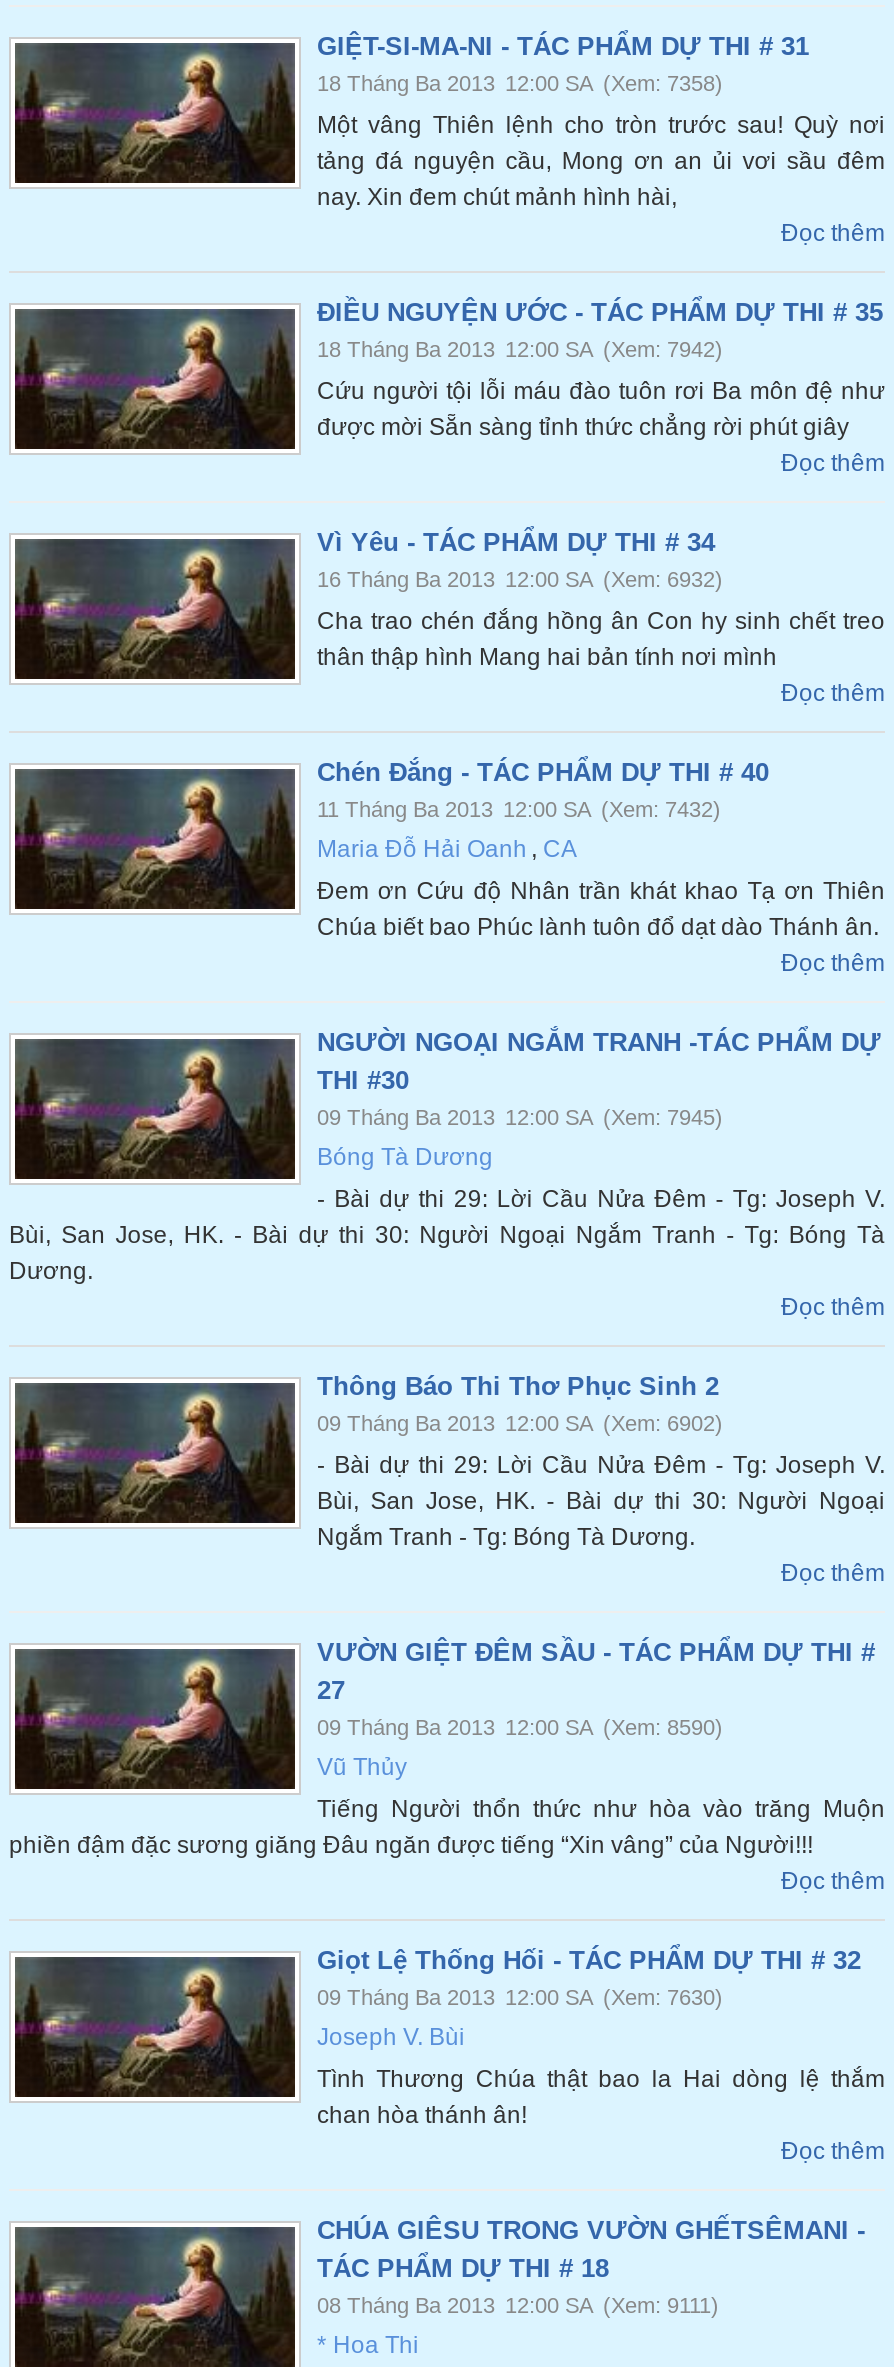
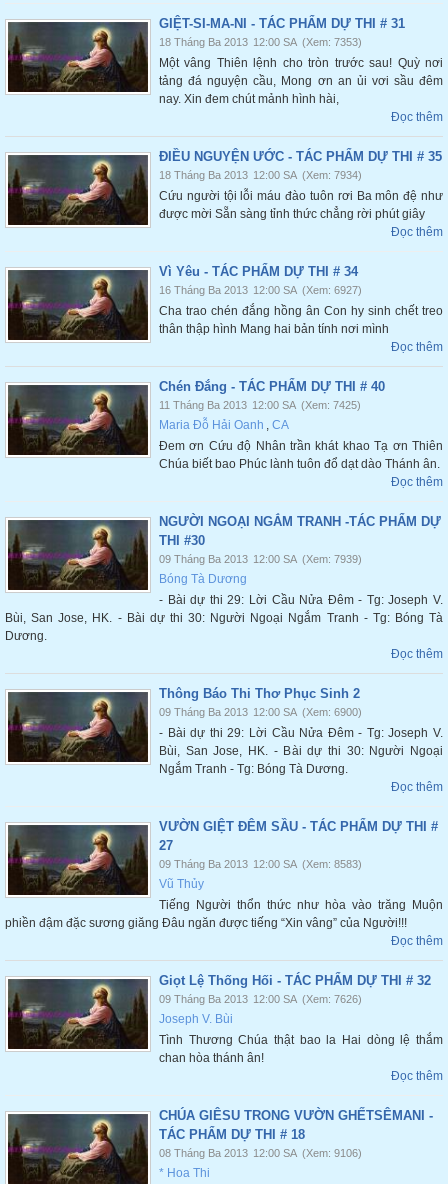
[317,71,723,95] 18 Tháng Ba 2013 12:00 SA (Xem: 7358) -> [159,36,362,48] 18 Tháng Ba 2013 12:00 SA (Xem: 7353)
[317,337,723,361] 18 Tháng Ba 2013 12:00 SA (Xem: 7942) -> [159,169,362,181] 18 Tháng Ba 2013 12:00 SA (Xem: 7934)
[317,567,723,591] 16 Tháng Ba 2013 12:00 SA (Xem: 6932) -> [159,284,362,296] 16 Tháng Ba 2013 12:00 SA (Xem: 6927)
[317,797,721,821] 11 Tháng Ba 2013 12:00 SA (Xem: 7432) -> [159,399,361,411] 11 Tháng Ba 2013 12:00 SA (Xem: 7425)
[317,1105,723,1129] 09 Tháng Ba 2013 12:00 SA (Xem: 7945) -> [159,553,362,565] 09 Tháng Ba 2013 12:00 SA (Xem: 7939)
[317,1411,723,1435] 09 Tháng Ba 2013 12:00 SA (Xem: 6902) -> [159,706,362,718] 09 Tháng Ba 2013 12:00 SA (Xem: 6900)
[317,1715,723,1739] 09 Tháng Ba 2013 12:00 SA (Xem: 8590) -> [159,858,362,870] 09 Tháng Ba 2013 12:00 SA (Xem: 8583)
[317,1985,723,2009] 09 Tháng Ba 2013 12:00 SA (Xem: 7630) -> [159,993,362,1005] 09 Tháng Ba 2013 12:00 SA (Xem: 7626)
[317,2293,719,2317] 08 Tháng Ba 2013 12:00 SA (Xem: 9111) -> [159,1147,362,1159] 08 Tháng Ba 2013 12:00 SA (Xem: 9106)

